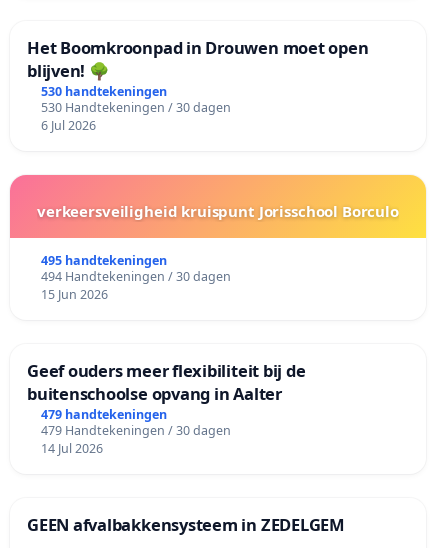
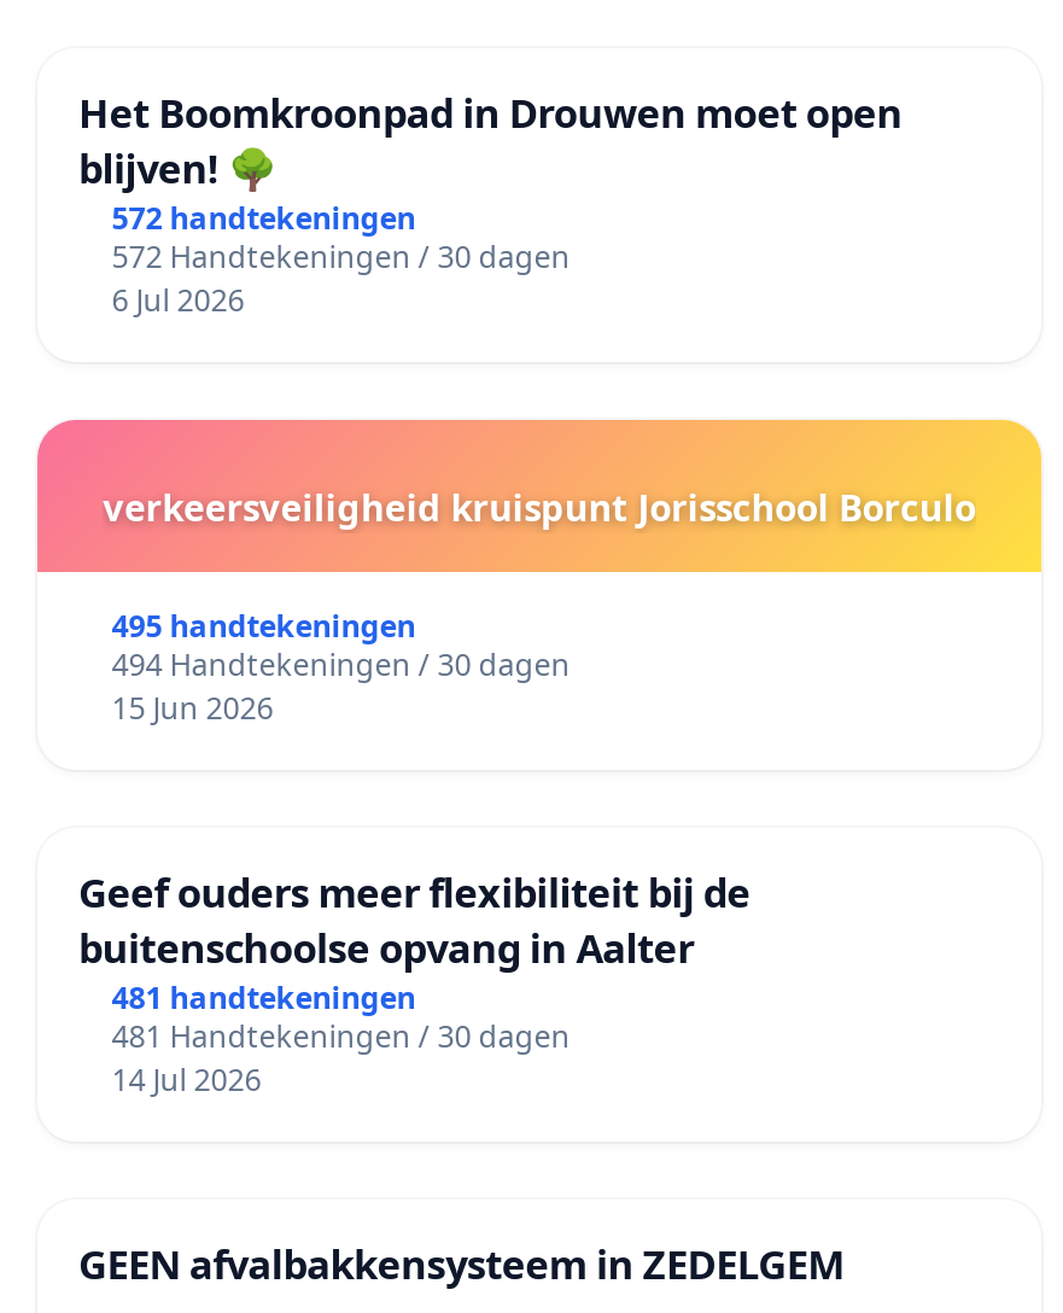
[41,83,167,100] 530 handtekeningen -> [112,199,416,240] 572 handtekeningen
[41,99,231,116] 530 Handtekeningen / 30 dagen -> [112,237,570,278] 572 Handtekeningen / 30 dagen
[41,406,167,423] 479 handtekeningen -> [112,978,416,1019] 481 handtekeningen
[41,422,231,439] 479 Handtekeningen / 30 dagen -> [112,1016,570,1057] 481 Handtekeningen / 30 dagen

